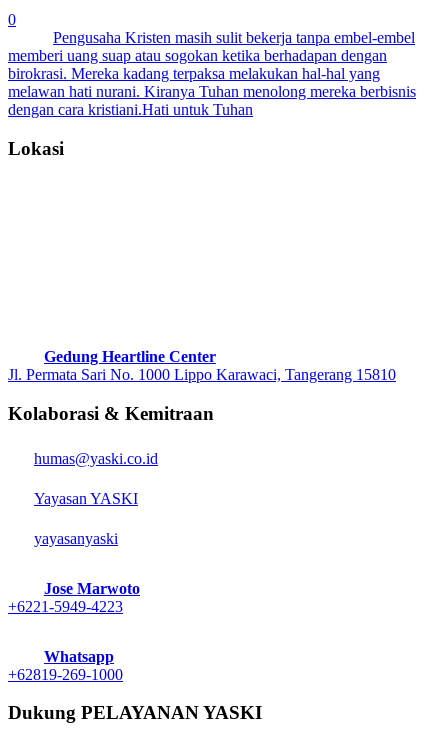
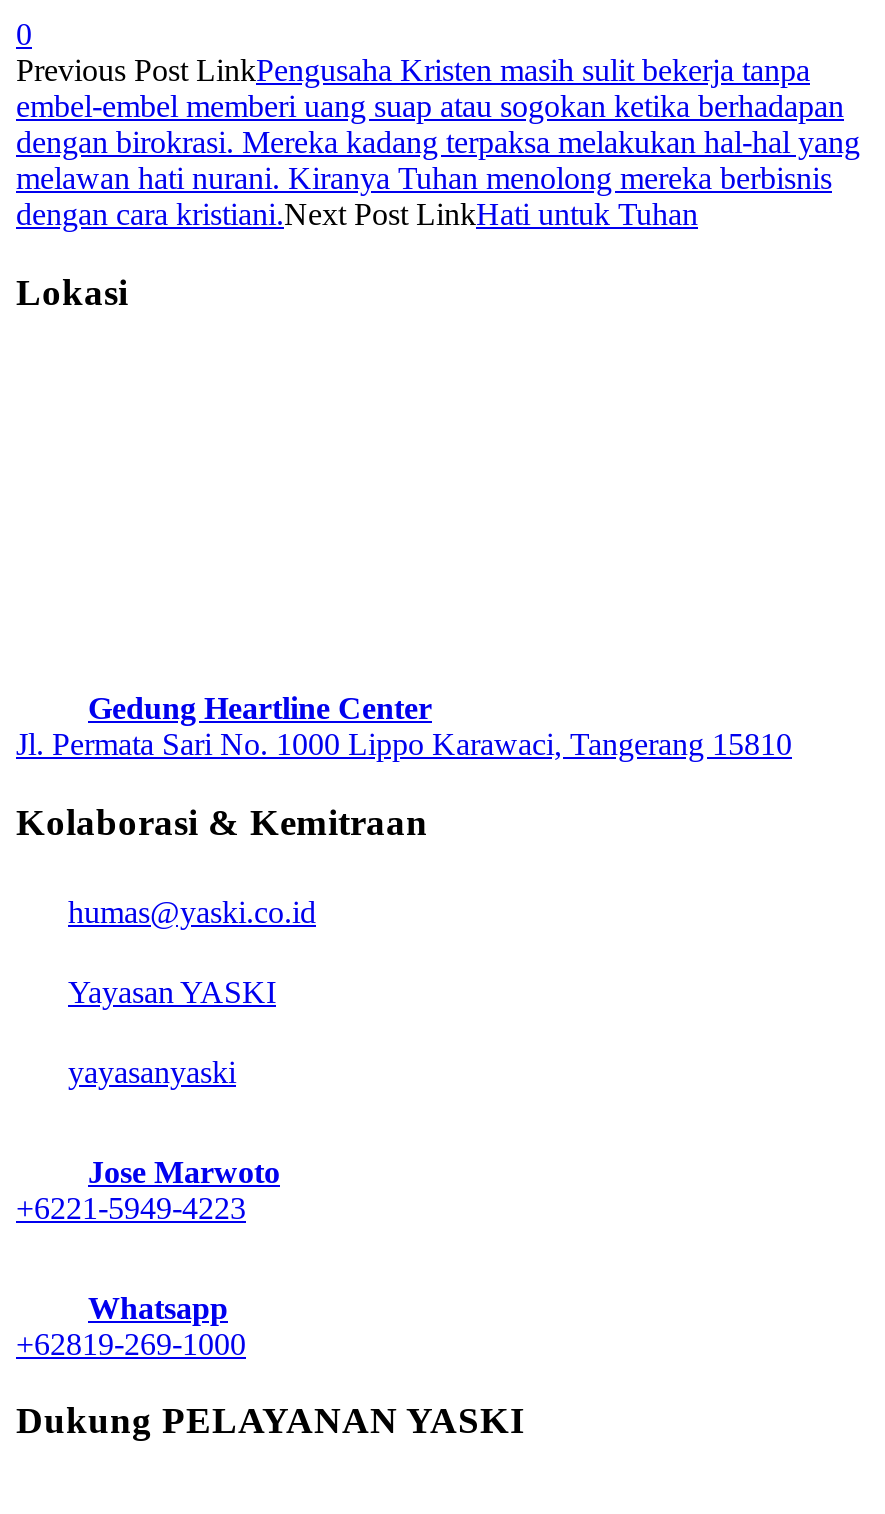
[8,29,415,82] Pengusaha Kristen masih sulit bekerja tanpa embel-embel | memberi uang suap atau sogokan ketika berhadapan dengan | birokrasi. Mereka kadang terpaksa melakukan hal-hal yang -> [16,53,860,159] Previous Post LinkPengusaha Kristen masih sulit bekerja tanpa | embel-embel memberi uang suap atau sogokan ketika berhadapan | dengan birokrasi. Mereka kadang terpaksa melakukan hal-hal yang
[8,101,253,118] dengan cara kristiani.Hati untuk Tuhan -> [16,197,698,231] dengan cara kristiani.Next Post LinkHati untuk Tuhan

